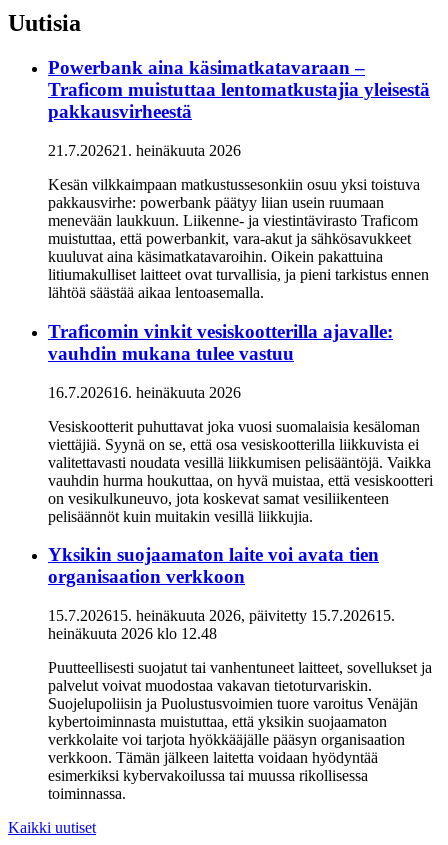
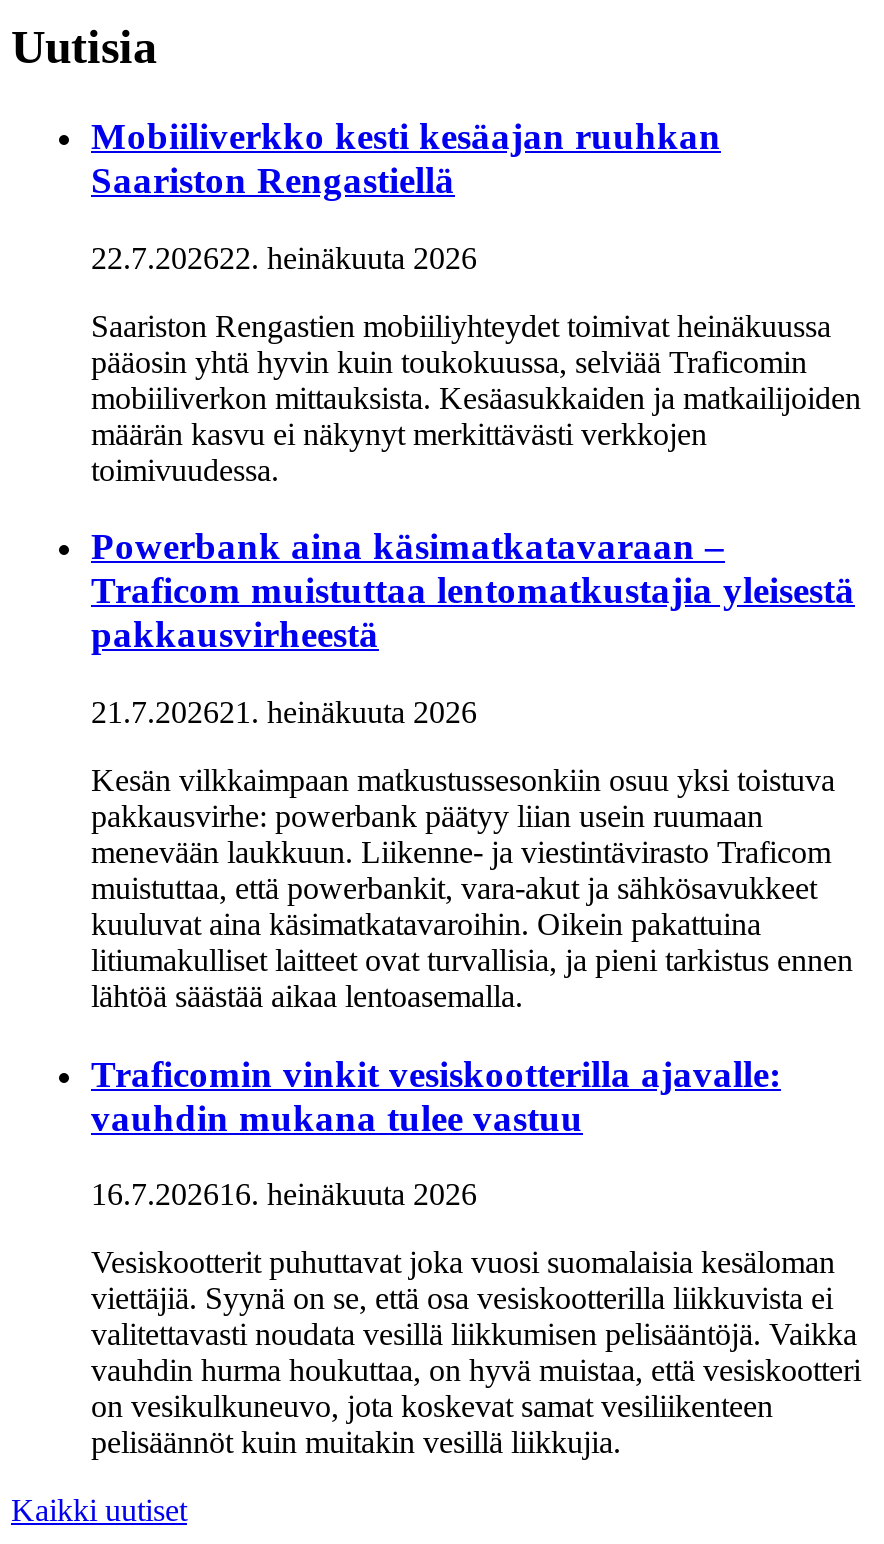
none -> [91,115,861,486] Mobiiliverkko kesti kesäajan ruuhkan | Saariston Rengastiellä | 22.7.202622. heinäkuuta 2026 | Saariston Rengastien mobiiliyhteydet toimivat heinäkuussa | pääosin yhtä hyvin kuin toukokuussa, selviää Traficomin | mobiiliverkon mittauksista. Kesäasukkaiden ja matkailijoiden | määrän kasvu ei näkynyt merkittävästi verkkojen | toimivuudessa.
moved [48,57,433,524] -> [91,526,861,1460]: Powerbank aina käsimatkatavaraan – | Traficom muistuttaa lentomatkustajia yleisestä | pakkausvirheestä | ... | on vesikulkuneuvo, jota koskevat samat vesiliikenteen | pelisäännöt kuin muitakin vesillä liikkujia.
[48,544,432,802] Yksikin suojaamaton laite voi avata tien | organisaation verkkoon | 15.7.202615. heinäkuuta 2026, päivitetty 15.7.202615. | heinäkuuta 2026 klo 12.48 | Puutteellisesti suojatut tai vanhentuneet laitteet, sovellukset ja | palvelut voivat muodostaa vakavan tietoturvariskin. | Suojelupoliisin ja Puolustusvoimien tuore varoitus Venäjän | kybertoiminnasta muistuttaa, että yksikin suojaamaton | verkkolaite voi tarjota hyökkääjälle pääsyn organisaation | verkkoon. Tämän jälkeen laitetta voidaan hyödyntää | esimerkiksi kybervakoilussa tai muussa rikollisessa | toiminnassa. -> none

